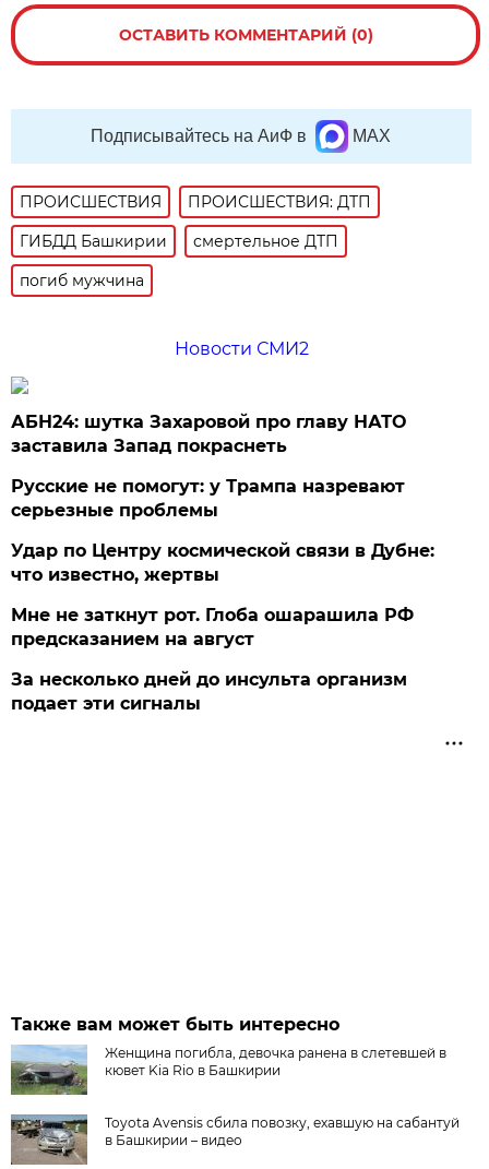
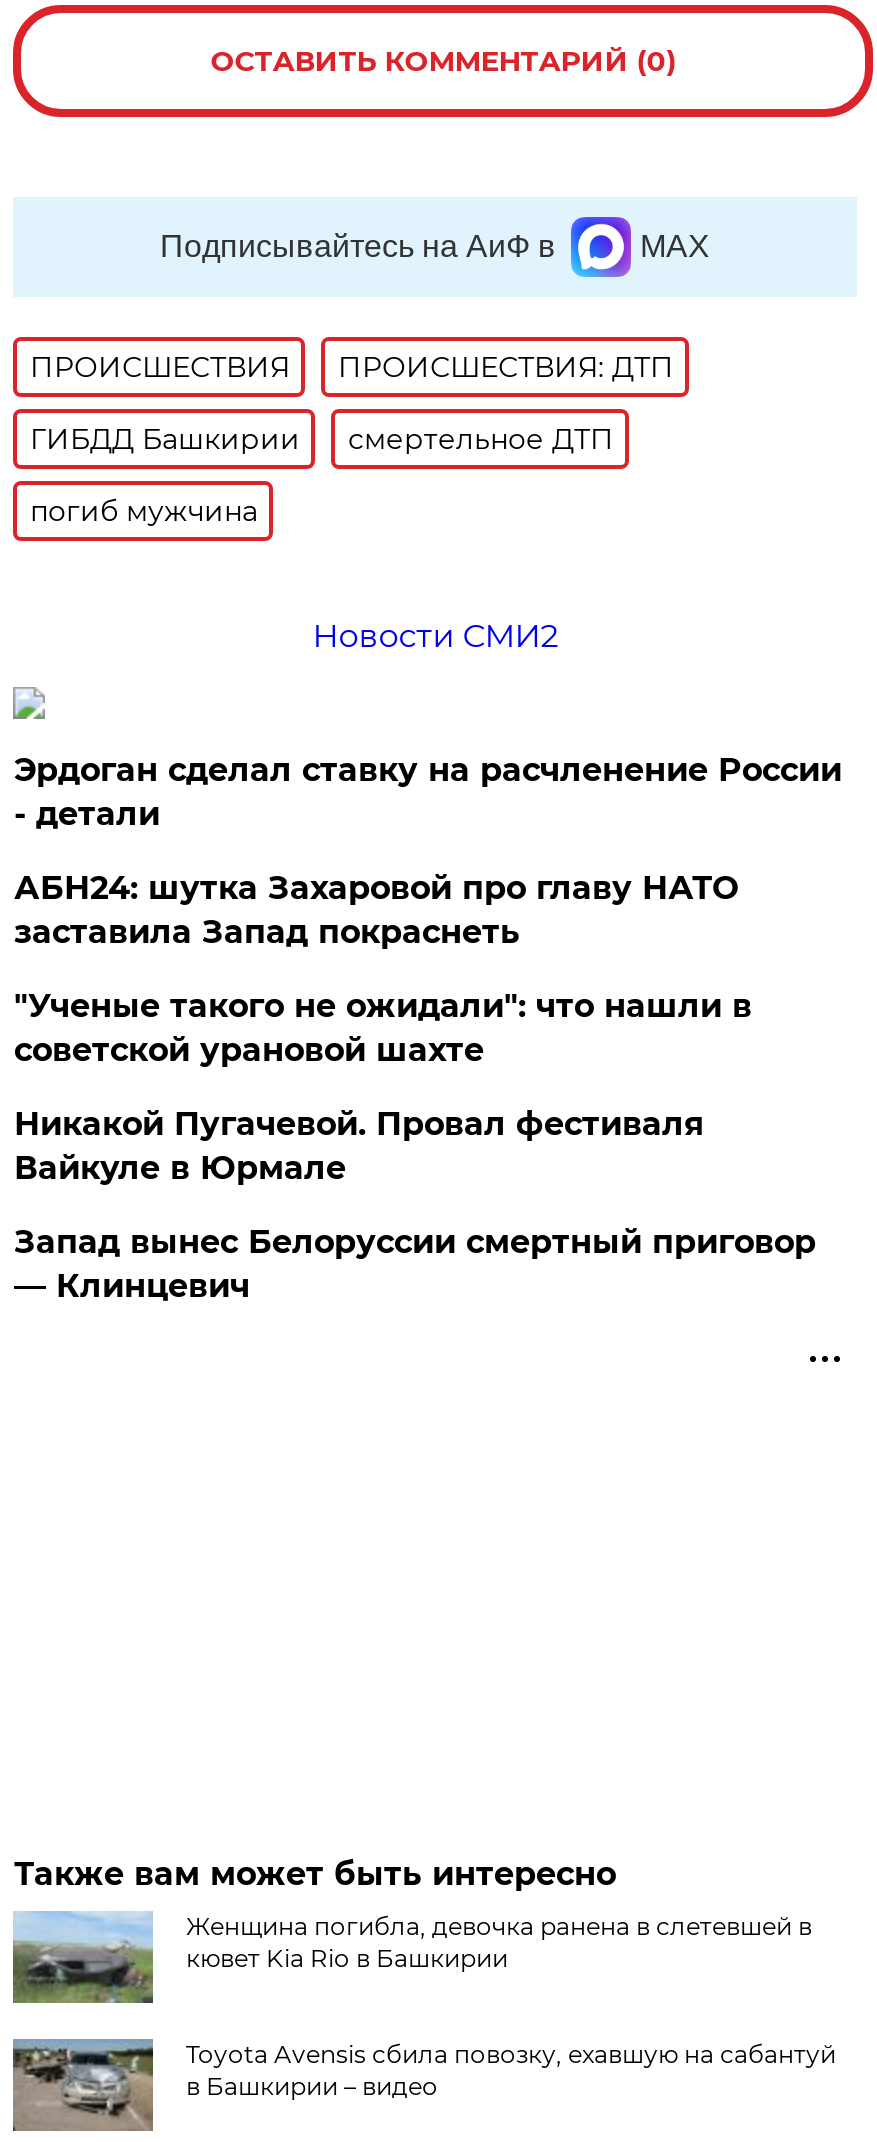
none -> [14,751,842,833] Эрдоган сделал ставку на расчленение России | - детали
moved [11,411,406,456] -> [14,869,738,951]: АБН24: шутка Захаровой про главу НАТО | заставила Запад покраснеть
[11,476,435,714] Русские не помогут: у Трампа назревают | серьезные проблемы | Удар по Центру космической связи в Дубне: | что известно, жертвы | Мне не заткнут рот. Глоба ошарашила РФ | предсказанием на август | За несколько дней до инсульта организм | подает эти сигналы -> [14,987,816,1305] "Ученые такого не ожидали": что нашли в | советской урановой шахте | Никакой Пугачевой. Провал фестиваля | Вайкуле в Юрмале | Запад вынес Белоруссии смертный приговор | — Клинцевич

